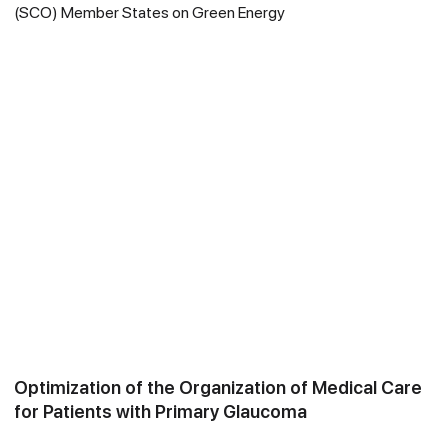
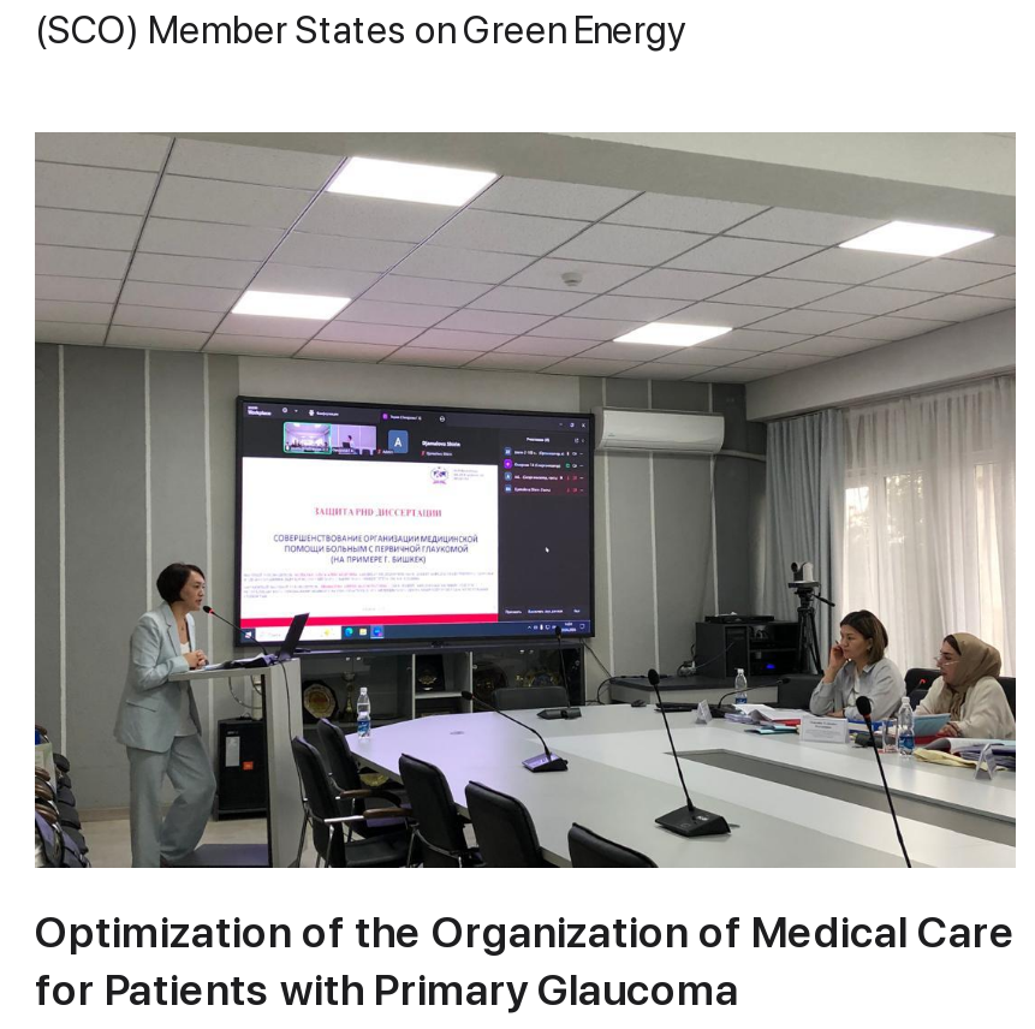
none -> [32,130,1018,870] [image]

